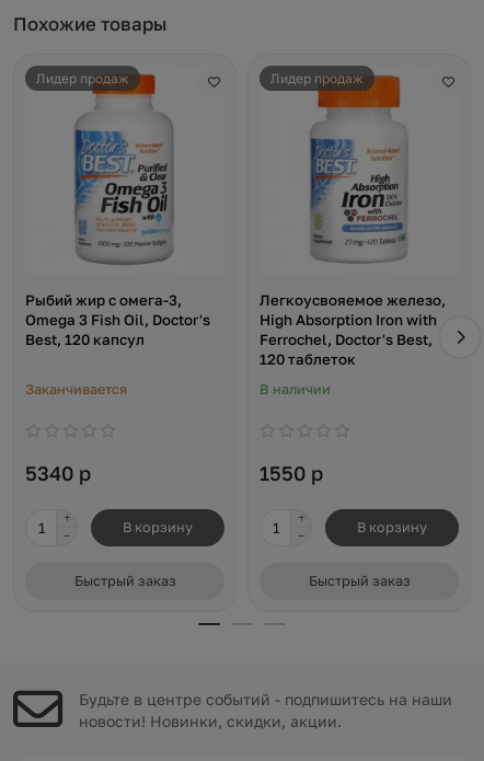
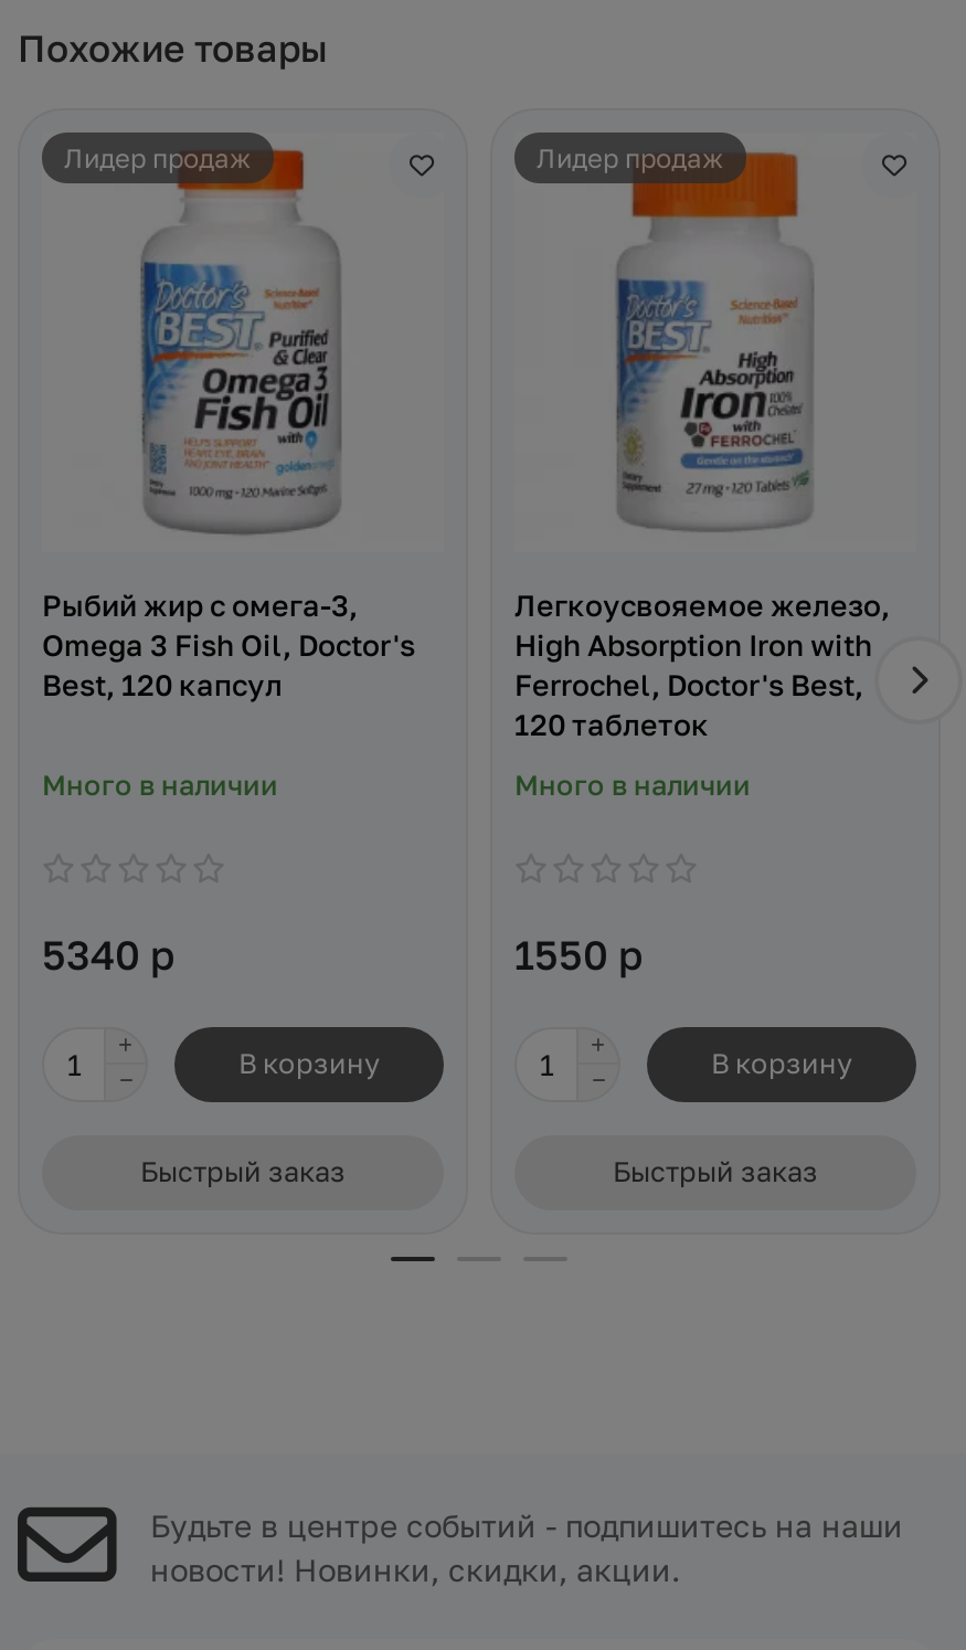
[25,381,127,397] Заканчивается -> [42,768,278,802] Много в наличии
[260,381,331,397] В наличии -> [514,768,751,802] Много в наличии

